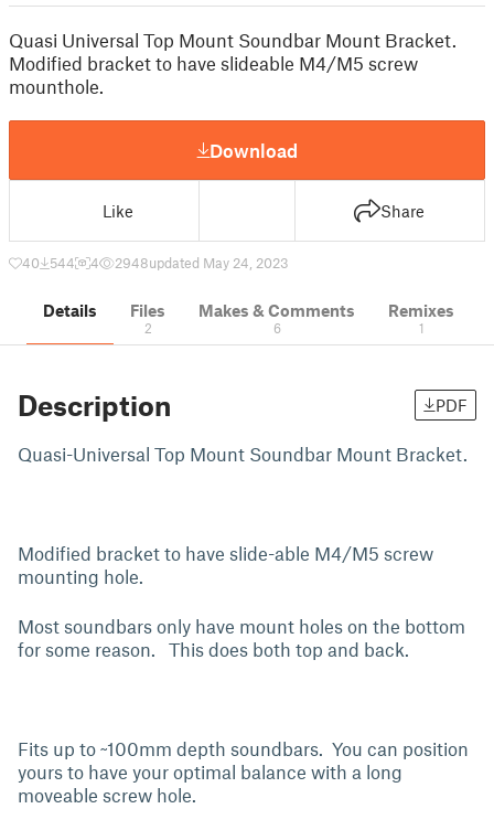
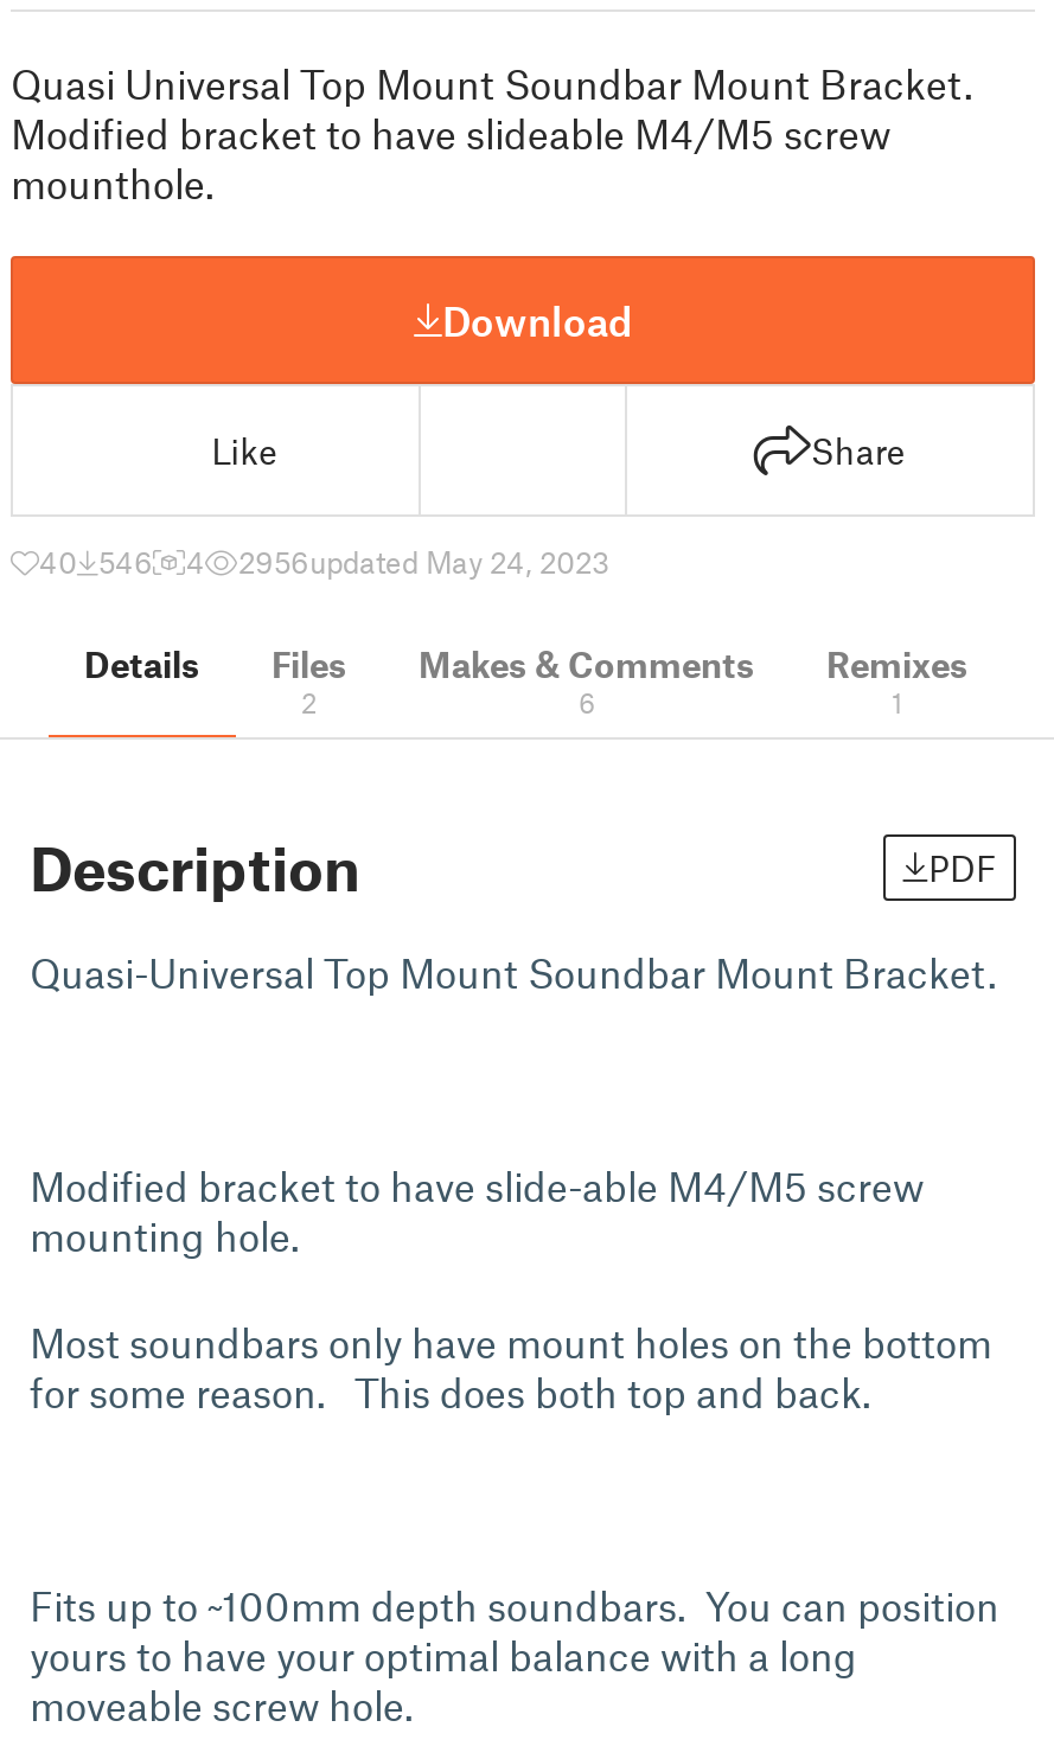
[22,254,75,272] 40 544 -> [39,543,153,581] 40 546
[115,254,289,272] 2948updated May 24, 2023 -> [238,543,611,581] 2956updated May 24, 2023

